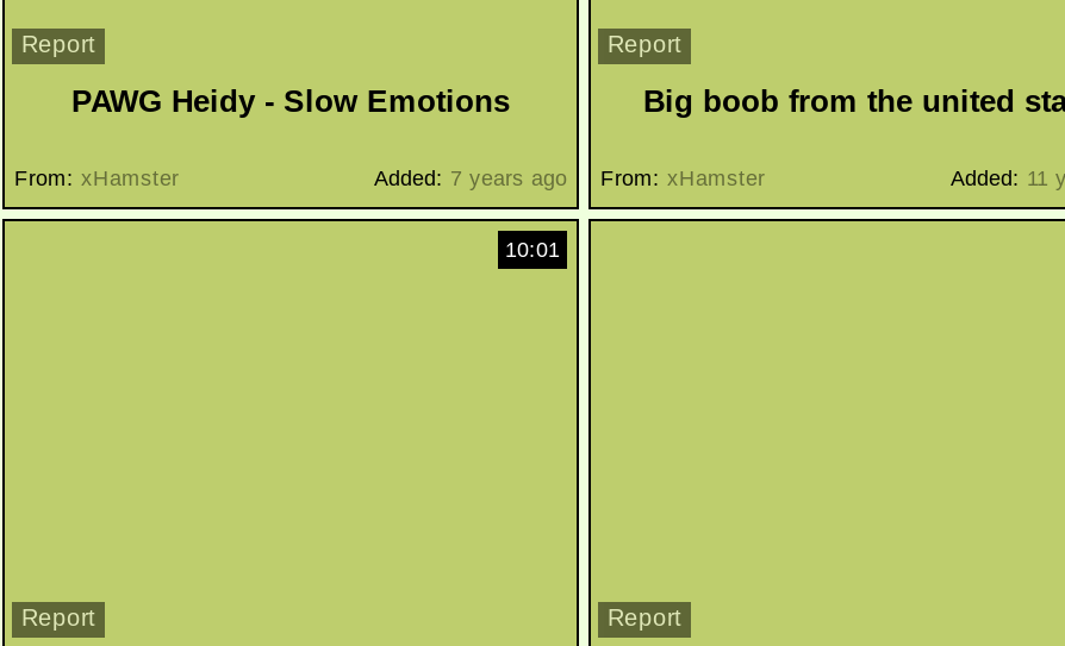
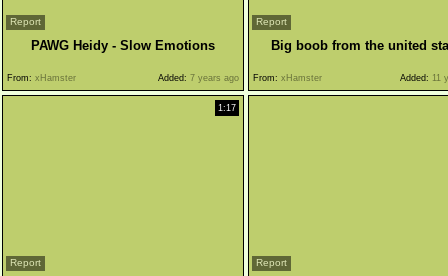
[505,238,560,262] 10:01 -> [218,103,236,113] 1:17

